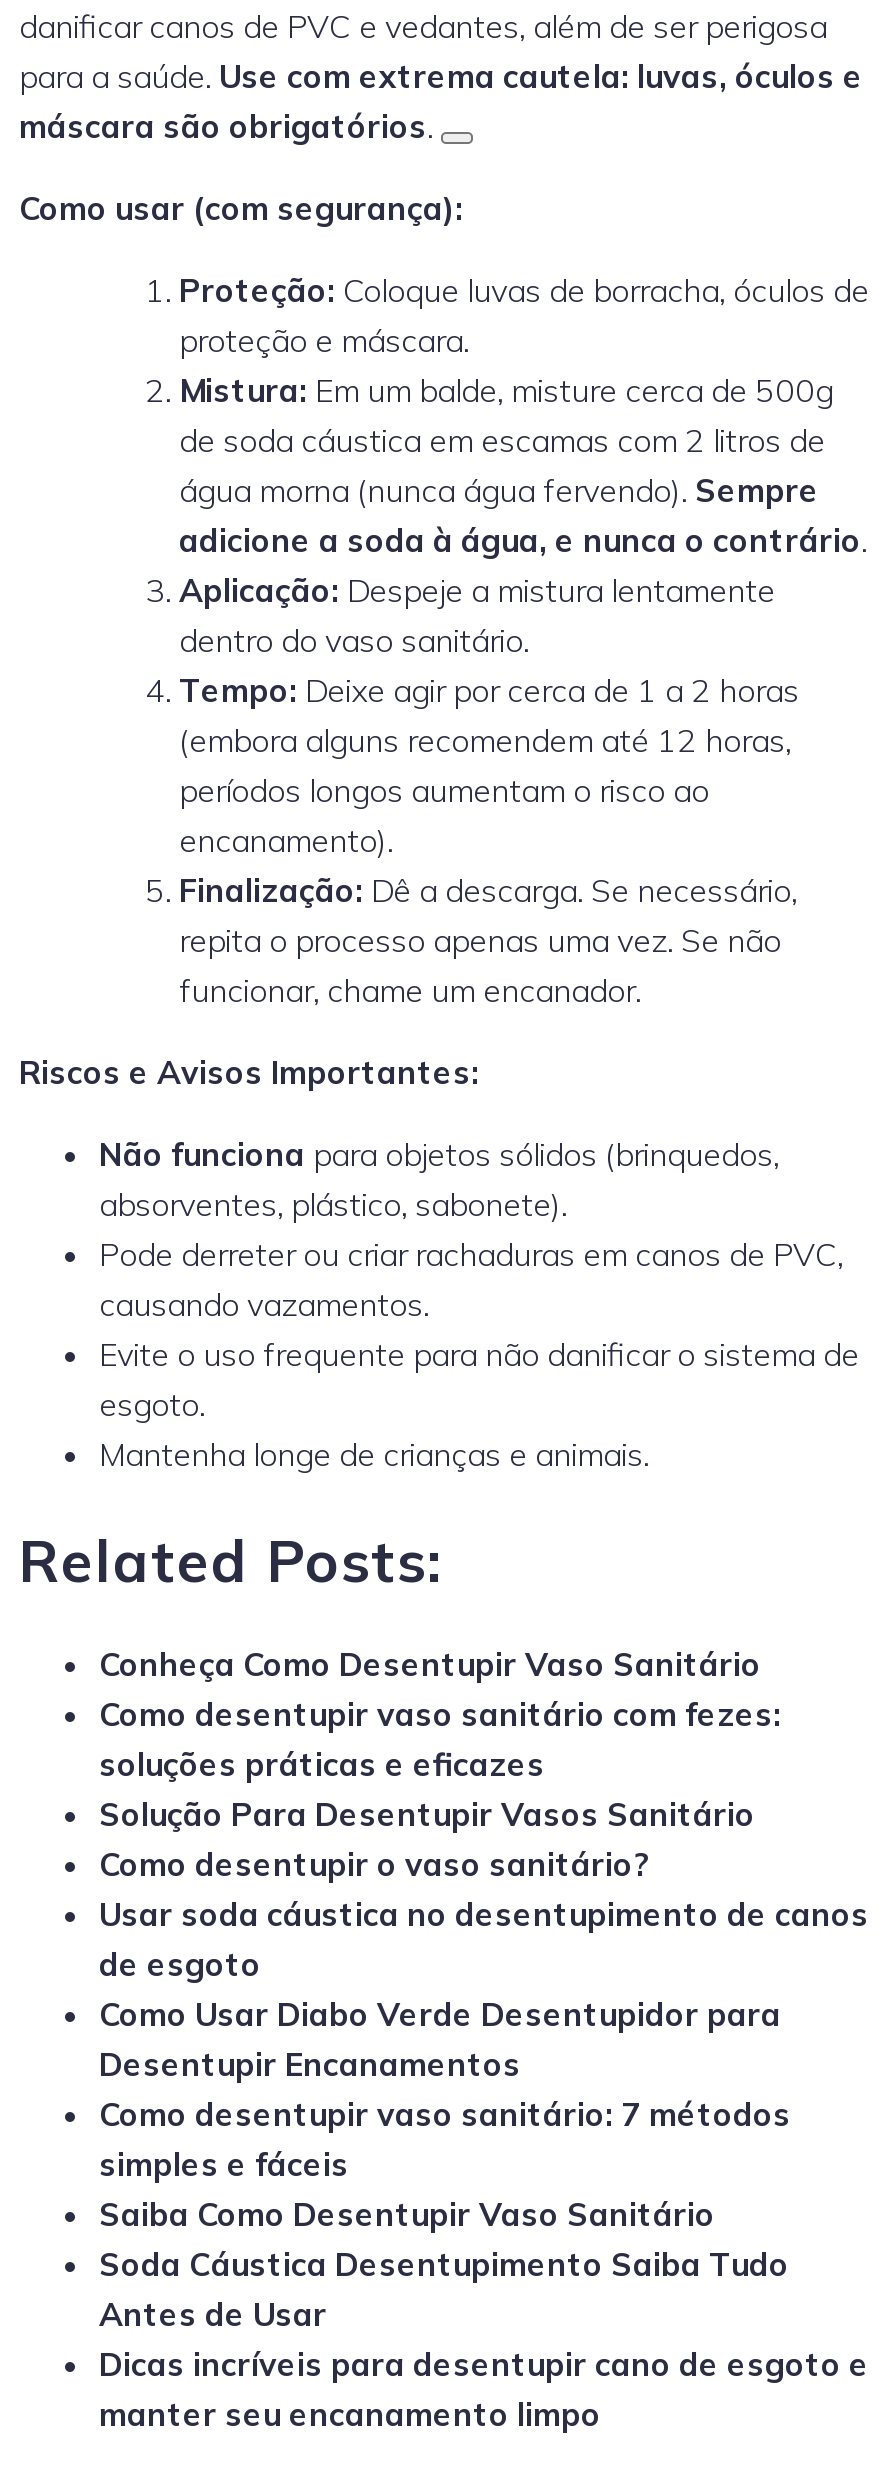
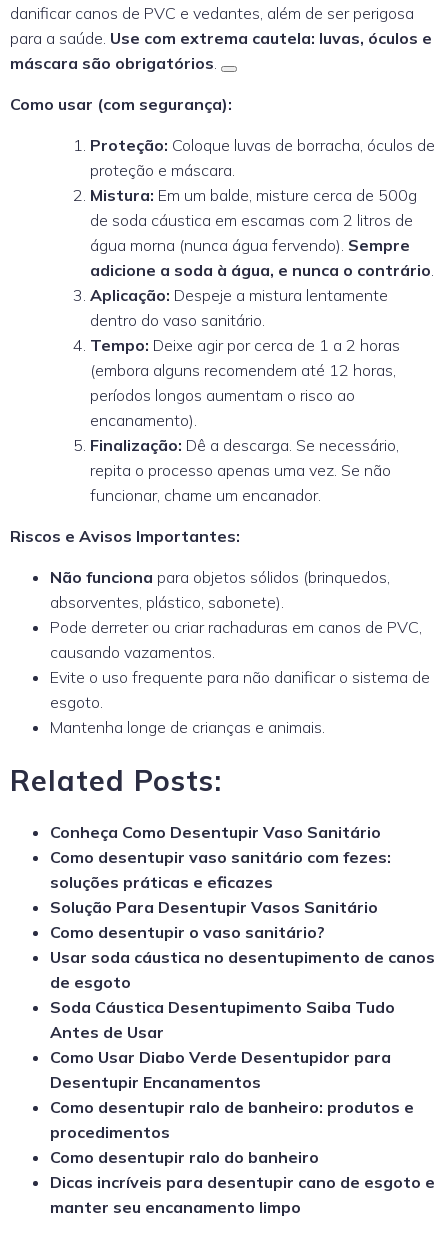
moved [99,1994,781,2084] -> [50,1047,391,1092]: Como Usar Diabo Verde Desentupidor para | Desentupir Encanamentos
[99,2094,791,2234] Como desentupir vaso sanitário: 7 métodos | simples e fáceis | Saiba Como Desentupir Vaso Sanitário -> none
moved [99,2244,789,2334] -> [50,997,395,1042]: Soda Cáustica Desentupimento Saiba Tudo | Antes de Usar
none -> [50,1097,414,1167] Como desentupir ralo de banheiro: produtos e | procedimentos | Como desentupir ralo do banheiro

